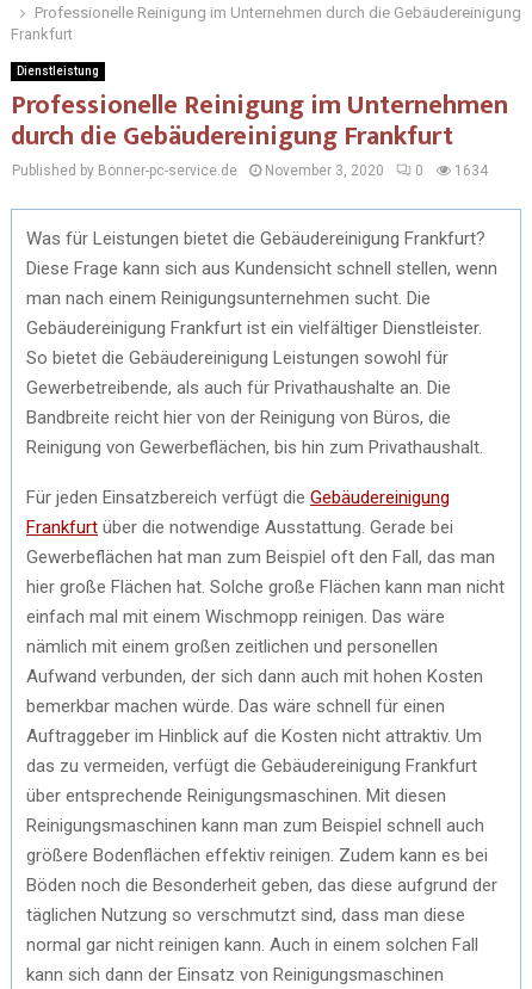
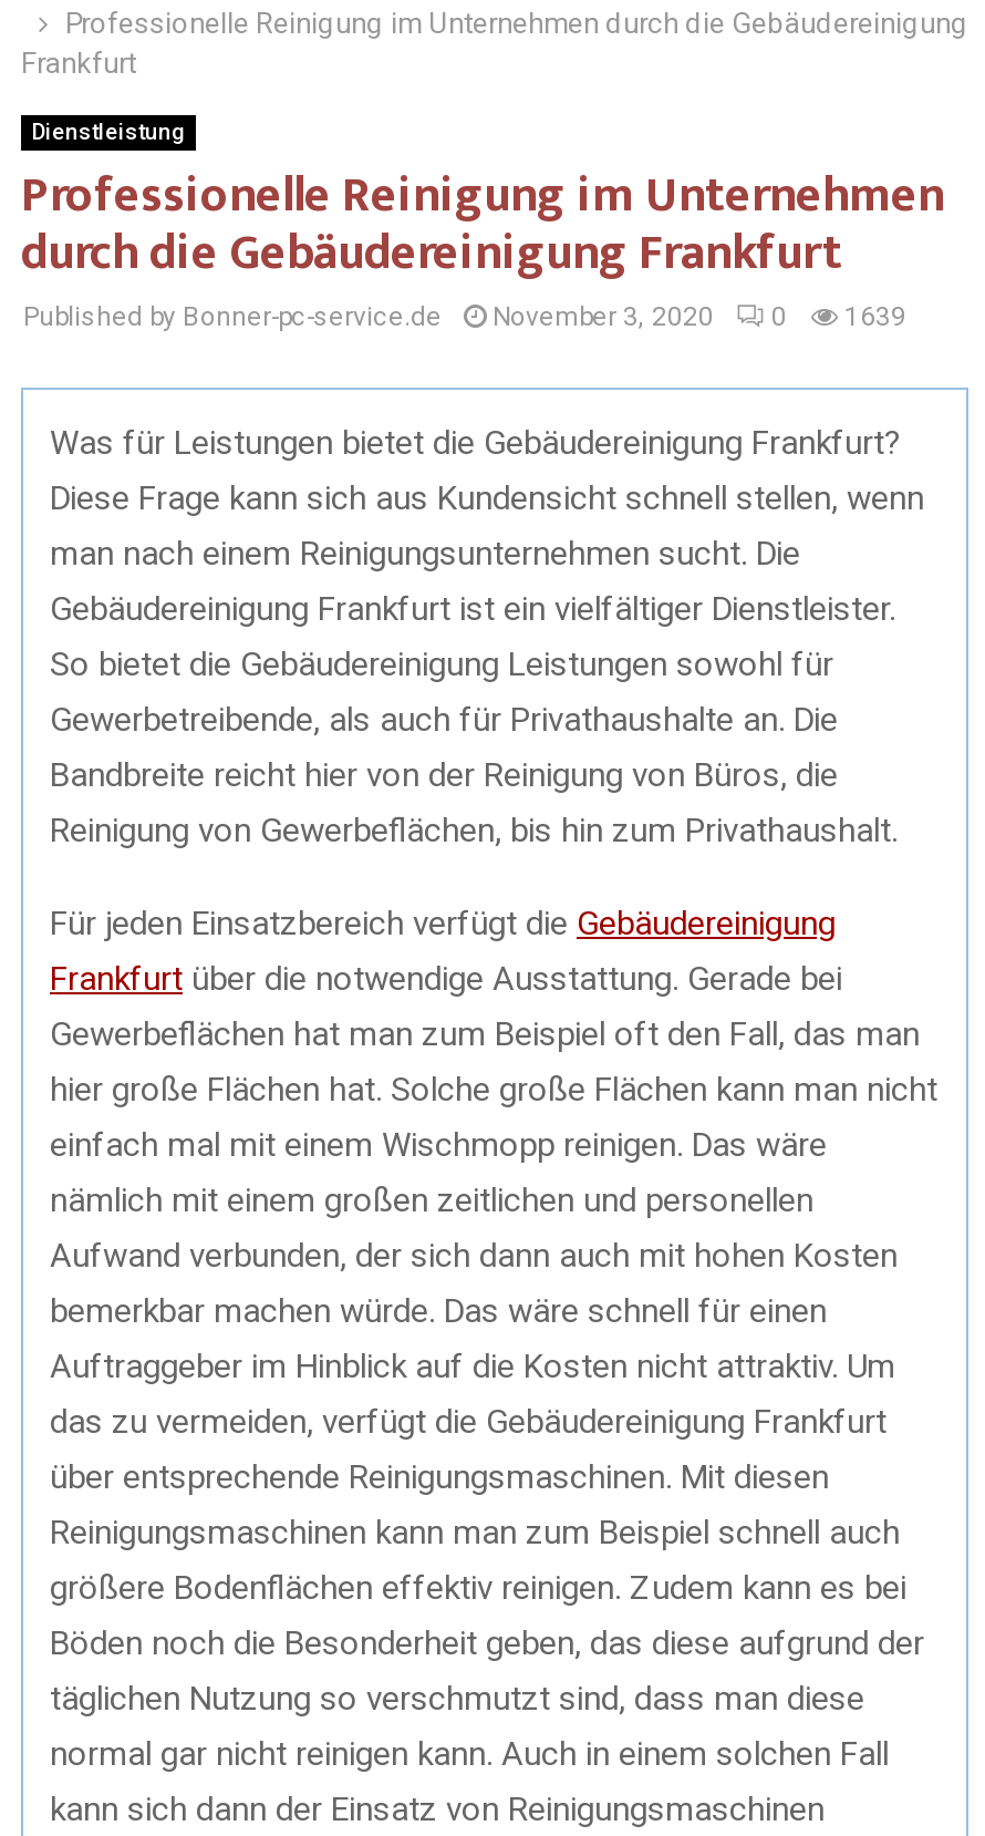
[12,162,488,179] Published by Bonner-pc-service.de November 3, 2020 0 1634 -> [23,301,906,332] Published by Bonner-pc-service.de November 3, 2020 0 1639

